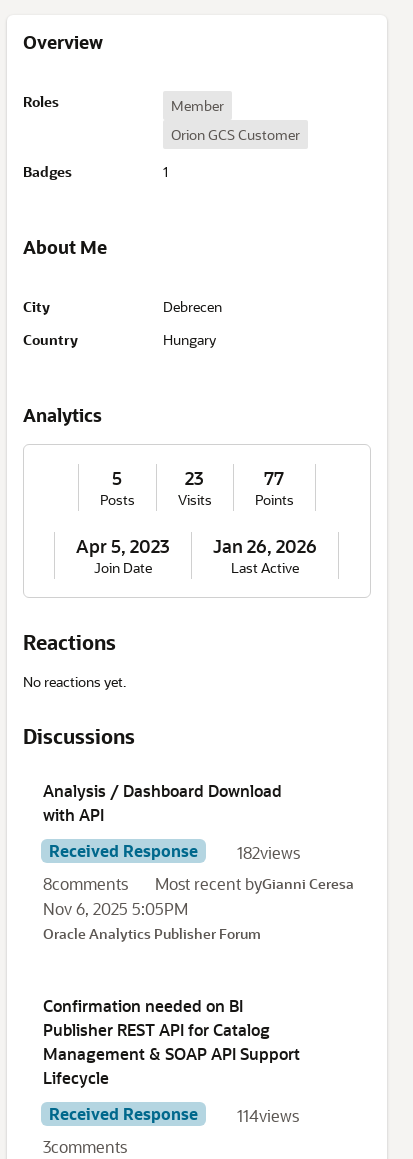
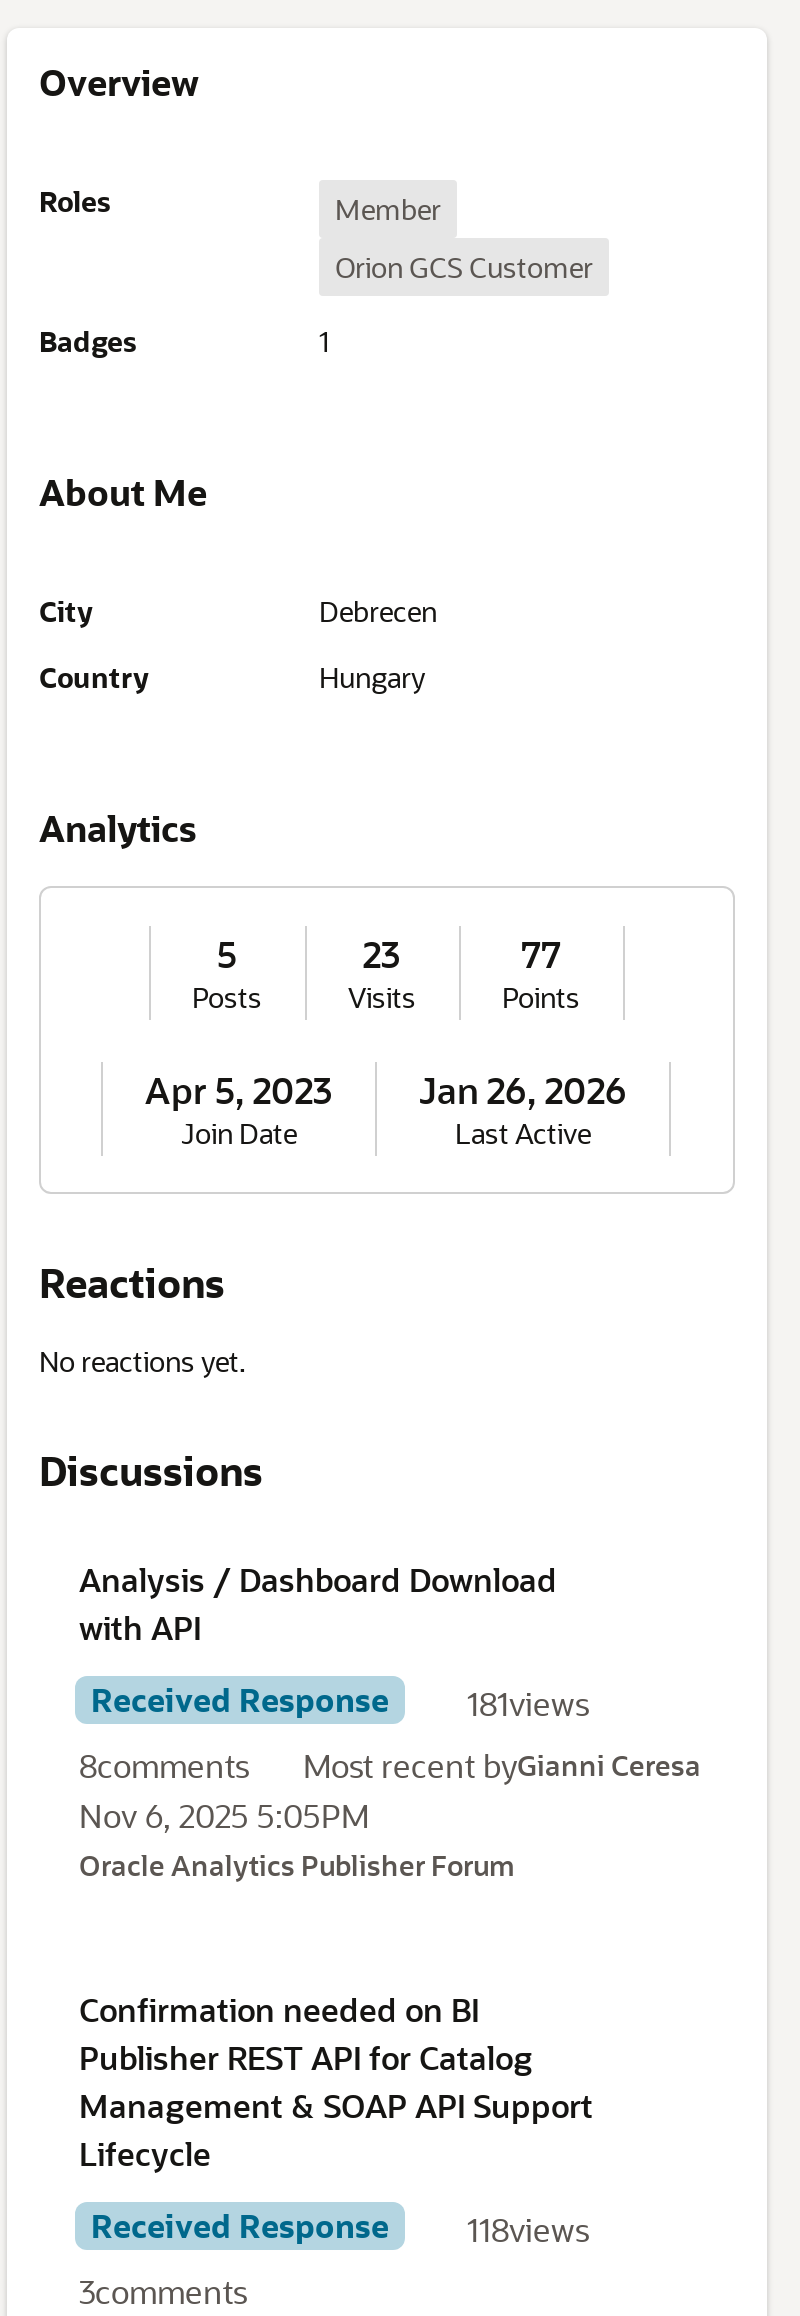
[49,840,300,863] Received Response 182views -> [91,1678,589,1725] Received Response 181views
[49,1103,299,1126] Received Response 114views -> [91,2204,589,2251] Received Response 118views

